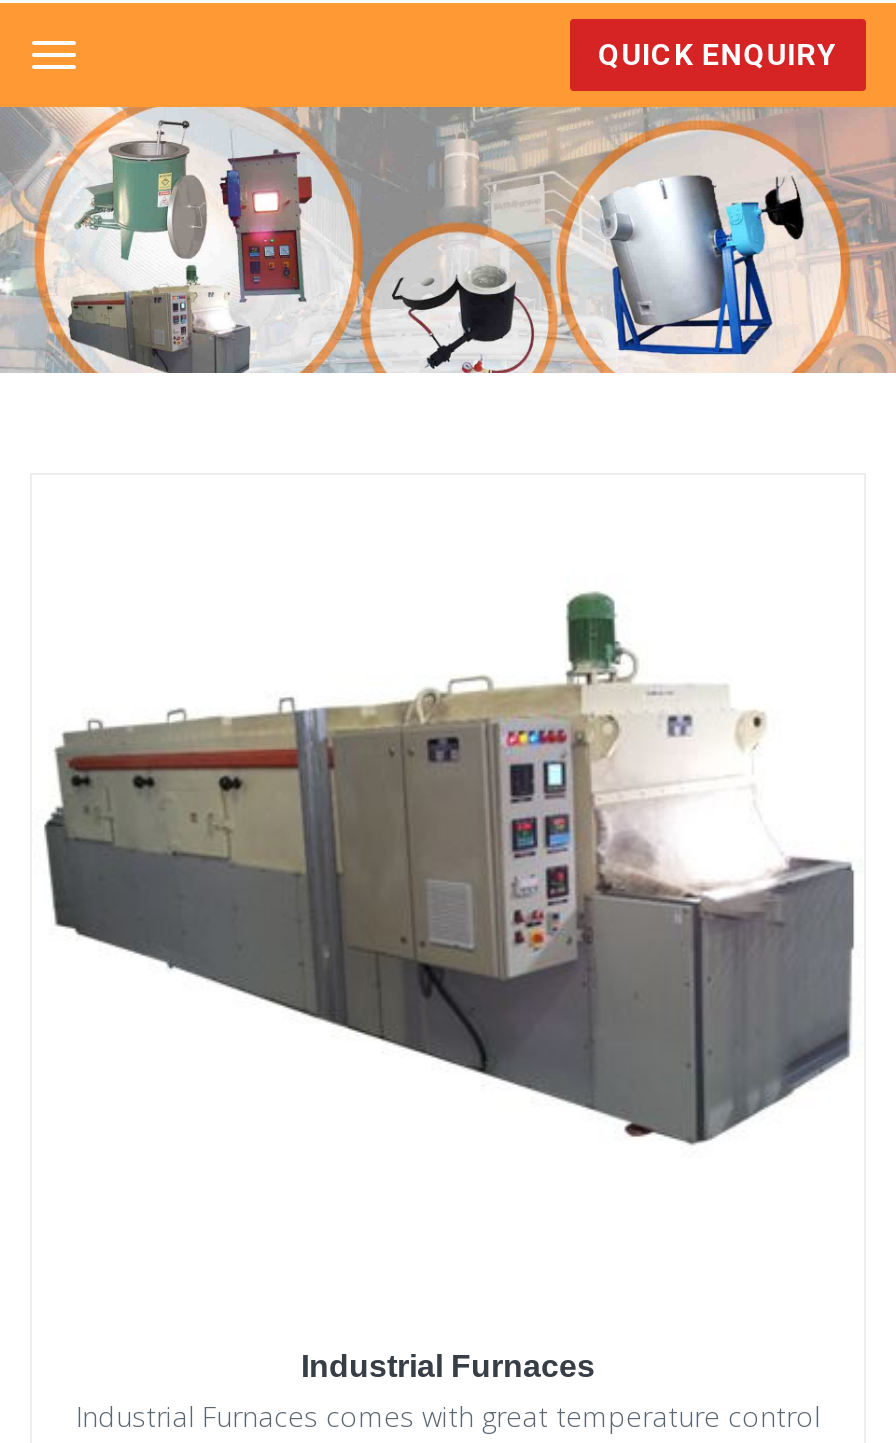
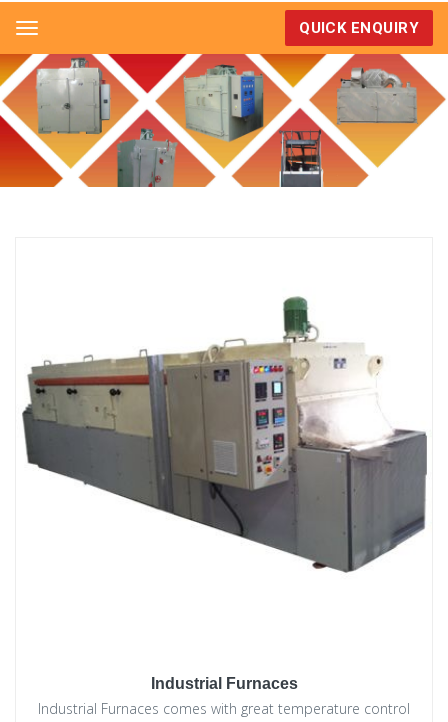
[6,105,890,375] [image] -> [3,53,445,188] [image]

